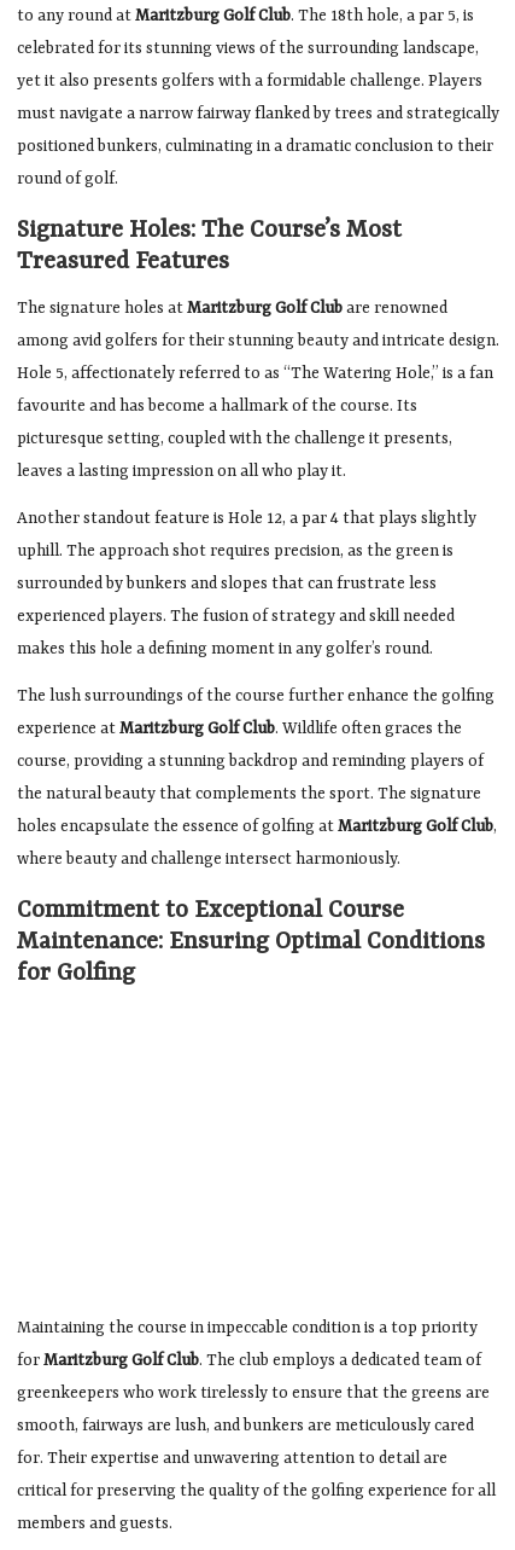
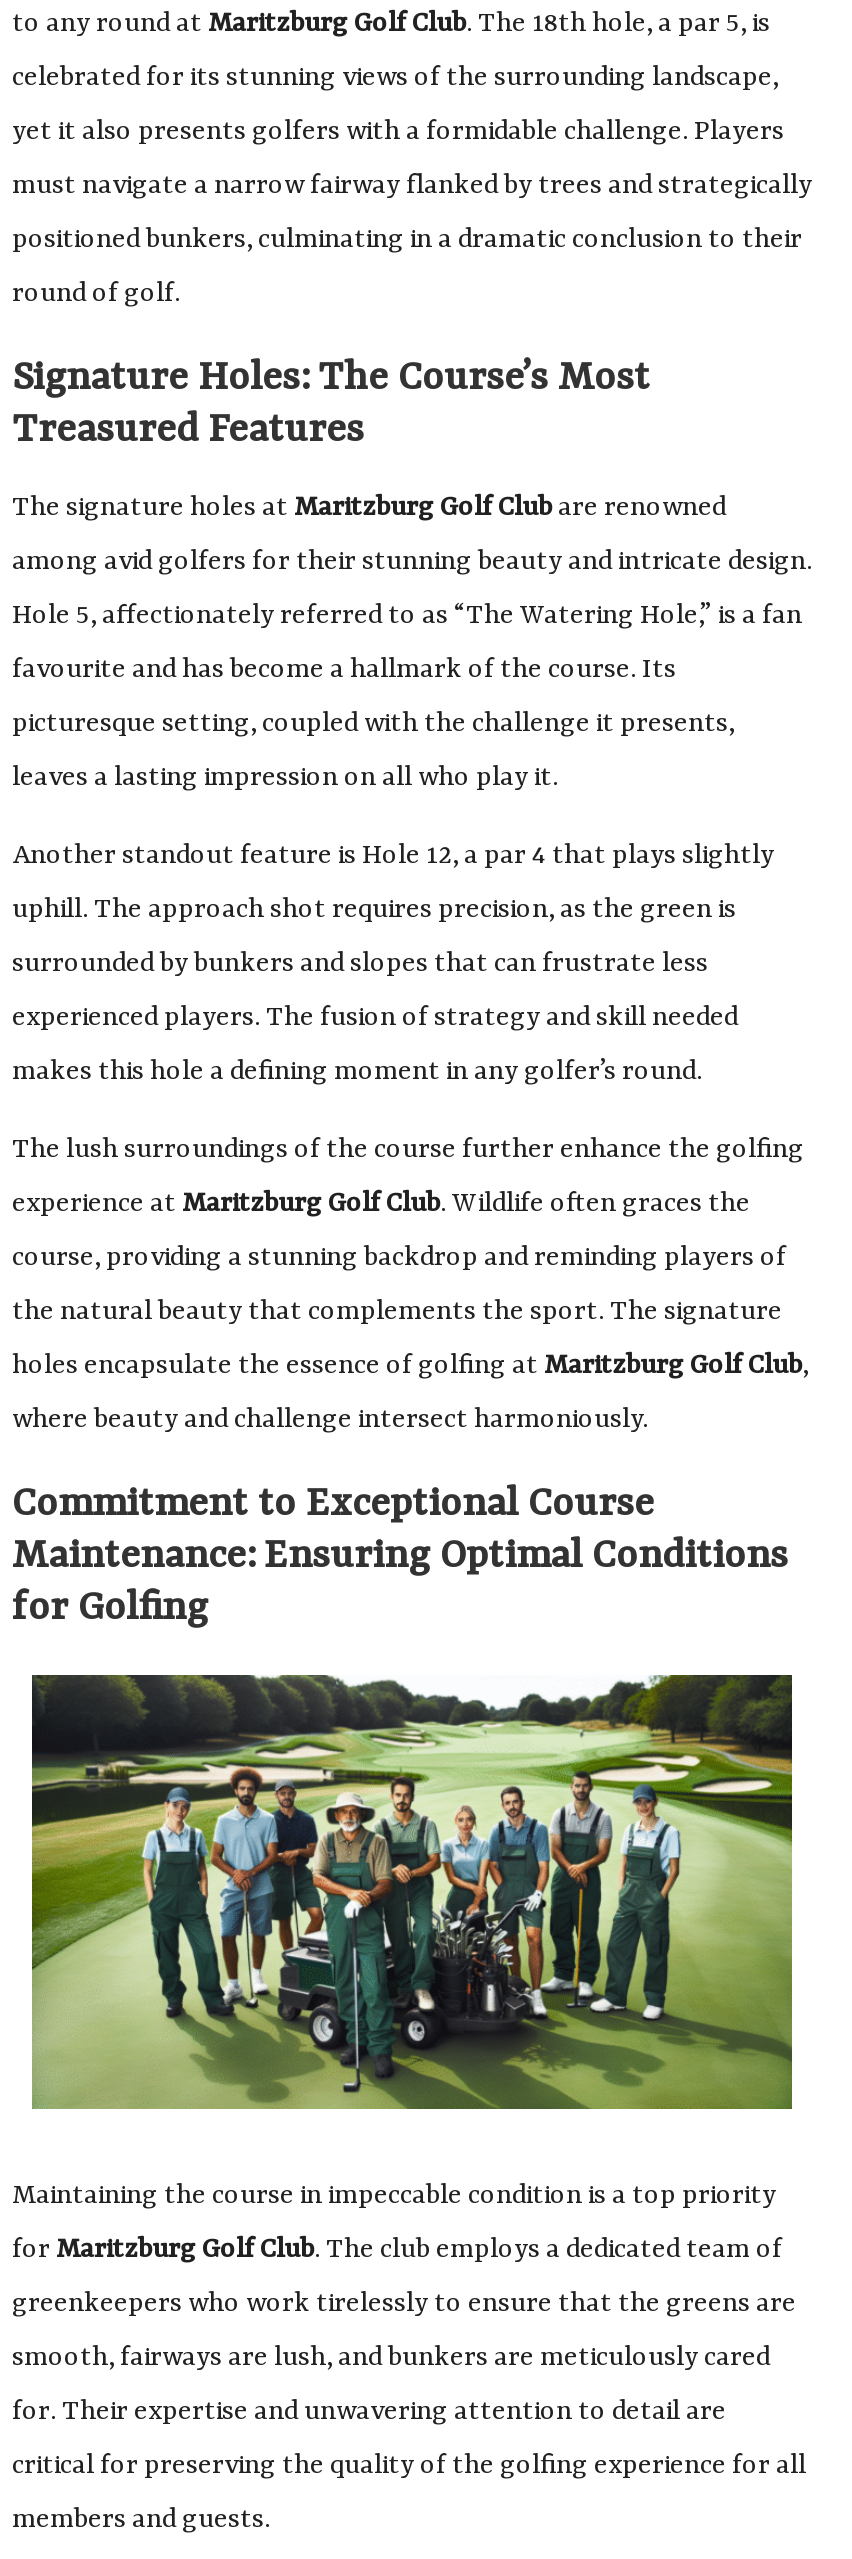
none -> [30,1673,794,2111] [image]

